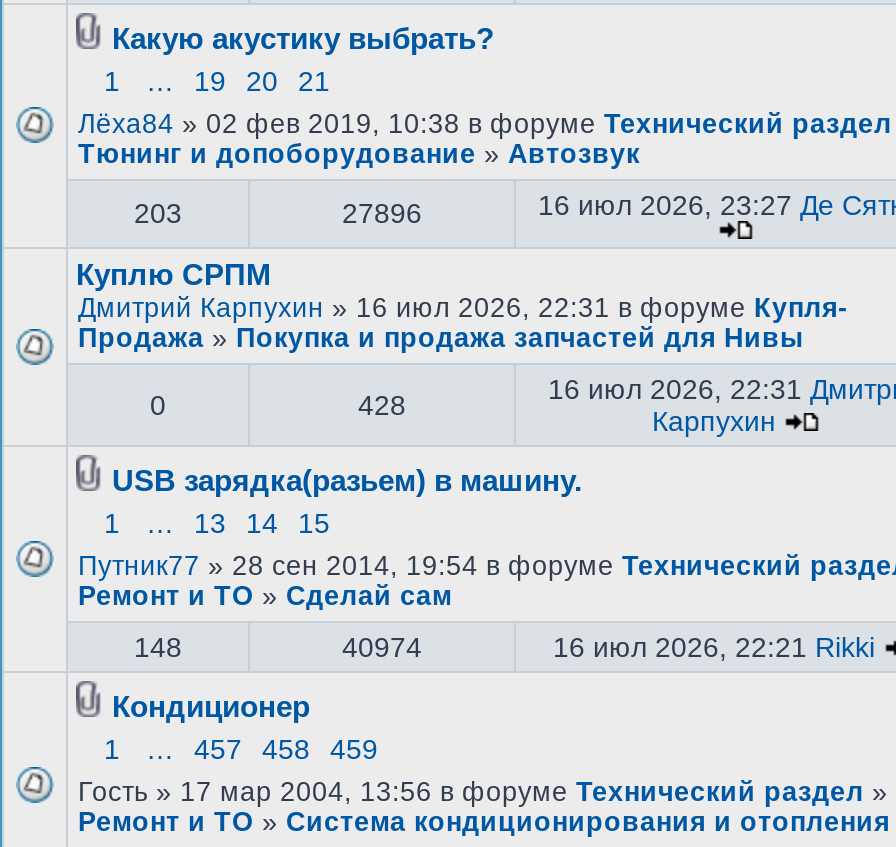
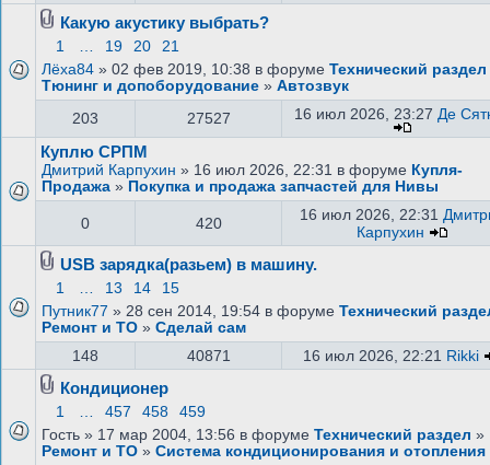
[342,197,422,229] 27896 -> [186,109,230,127] 27527
[358,389,406,421] 428 -> [195,214,221,232] 420
[342,631,422,663] 40974 -> [186,347,230,364] 40871

